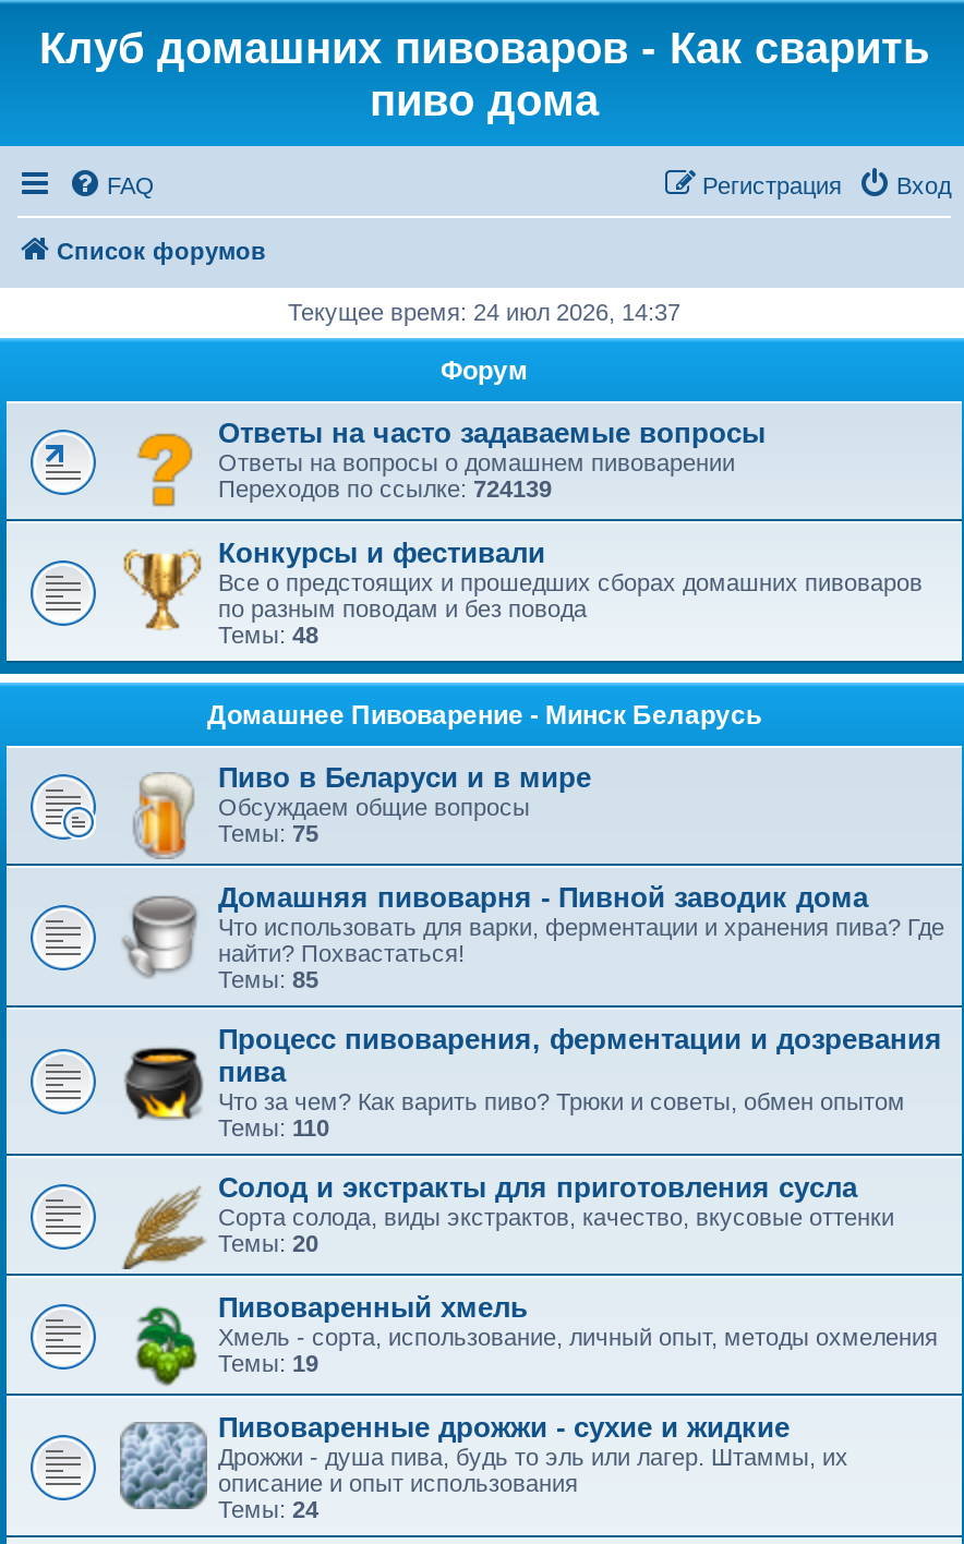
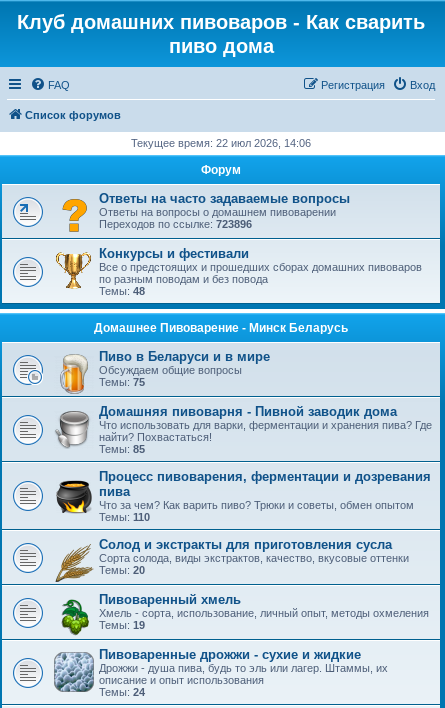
[288,299,680,325] Текущее время: 24 июл 2026, 14:37 -> [131,137,311,149] Текущее время: 22 июл 2026, 14:06
[218,475,552,502] Переходов по ссылке: 724139 -> [99,218,252,230] Переходов по ссылке: 723896

